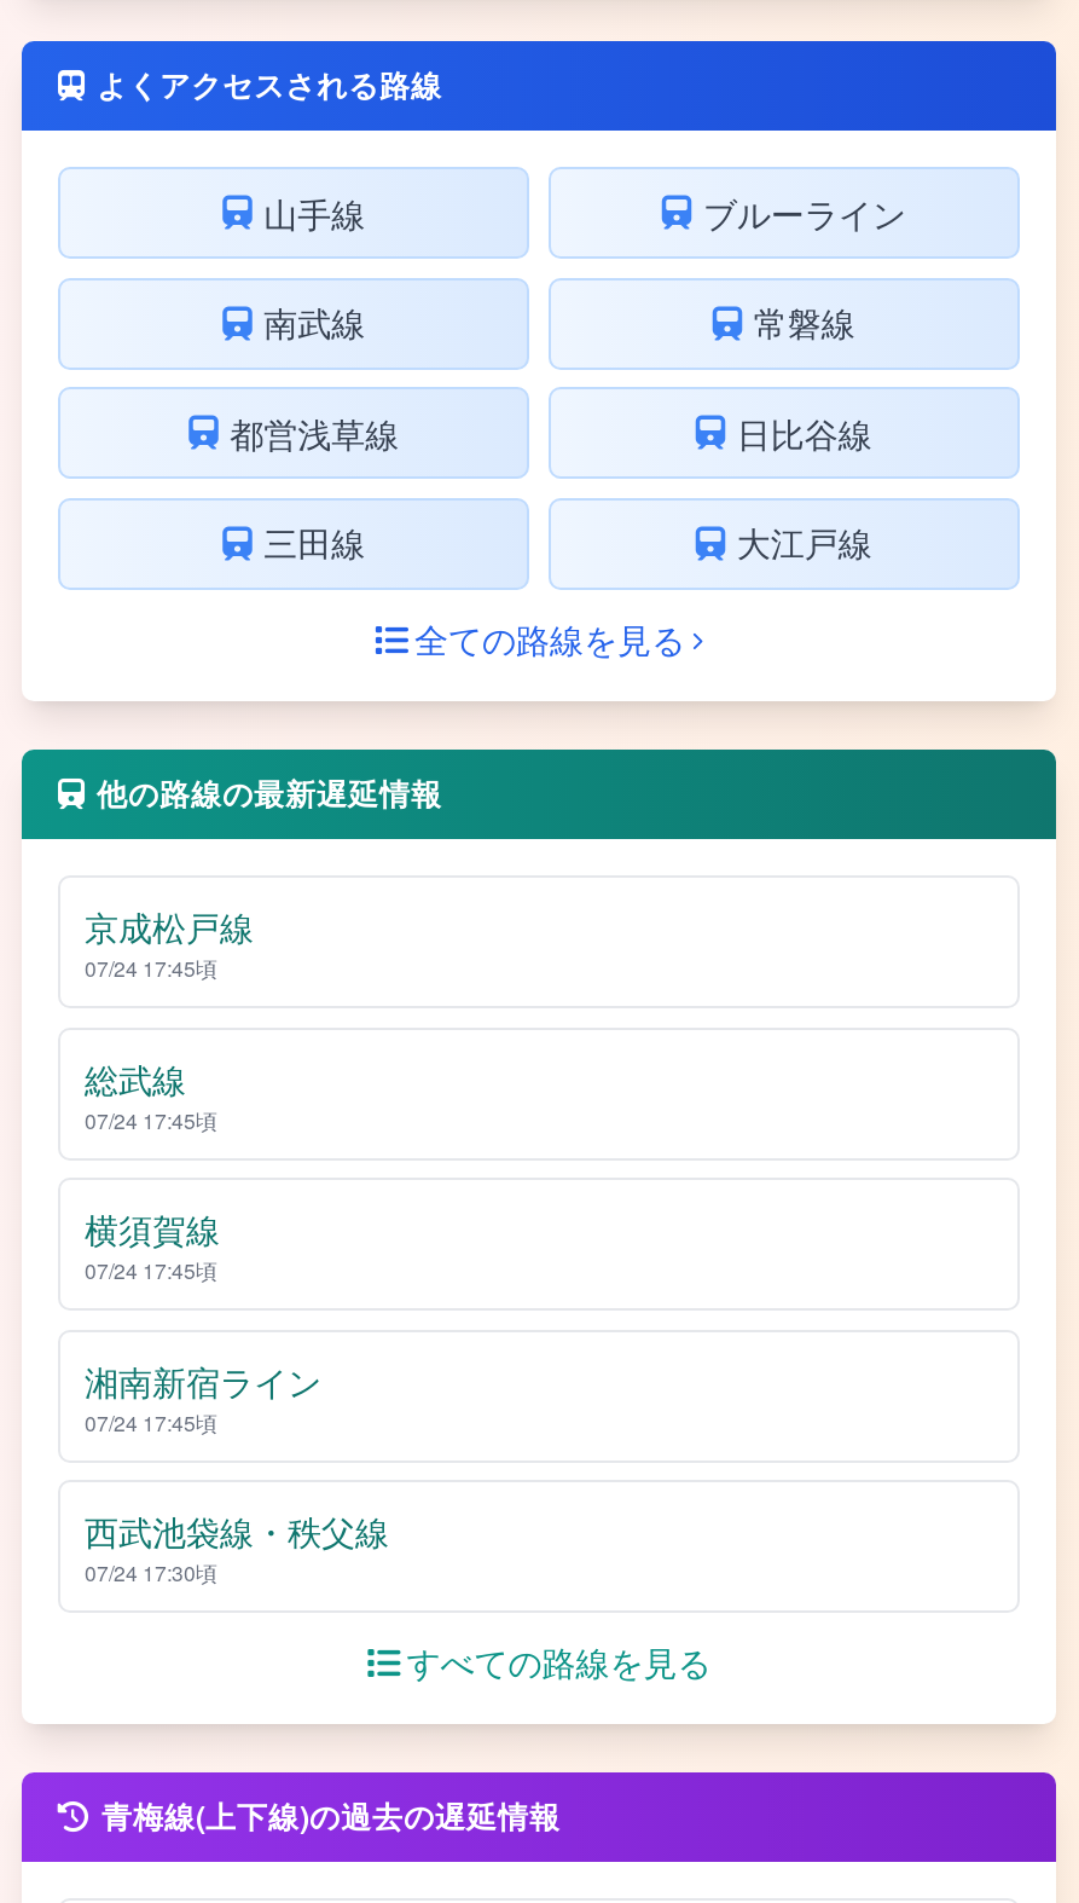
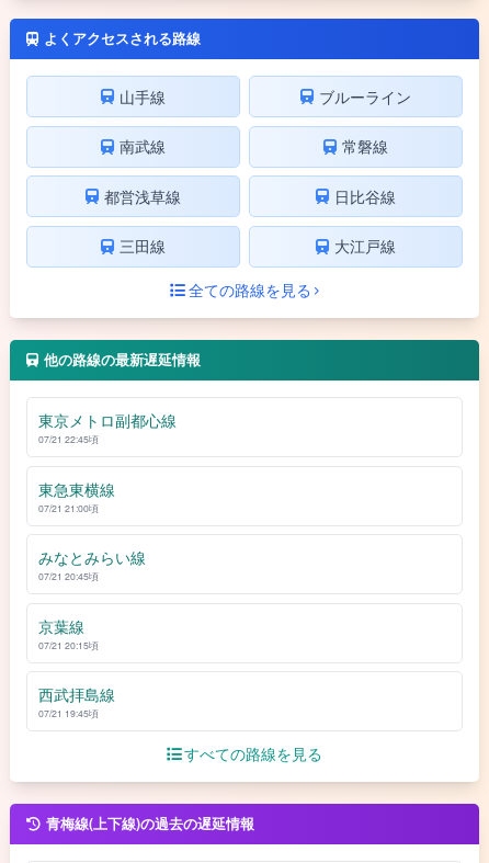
[85,902,254,982] 京成松戸線 | 07/24 17:45頃 -> [38,409,177,445] 東京メトロ副都心線 | 07/21 22:45頃
[85,1053,217,1133] 総武線 | 07/24 17:45頃 -> [38,478,115,514] 東急東横線 | 07/21 21:00頃
[85,1204,220,1284] 横須賀線 | 07/24 17:45頃 -> [38,546,146,582] みなとみらい線 | 07/21 20:45頃
[85,1355,321,1435] 湘南新宿ライン | 07/24 17:45頃 -> [38,615,99,651] 京葉線 | 07/21 20:15頃
[85,1506,389,1586] 西武池袋線・秩父線 | 07/24 17:30頃 -> [38,683,115,719] 西武拝島線 | 07/21 19:45頃

